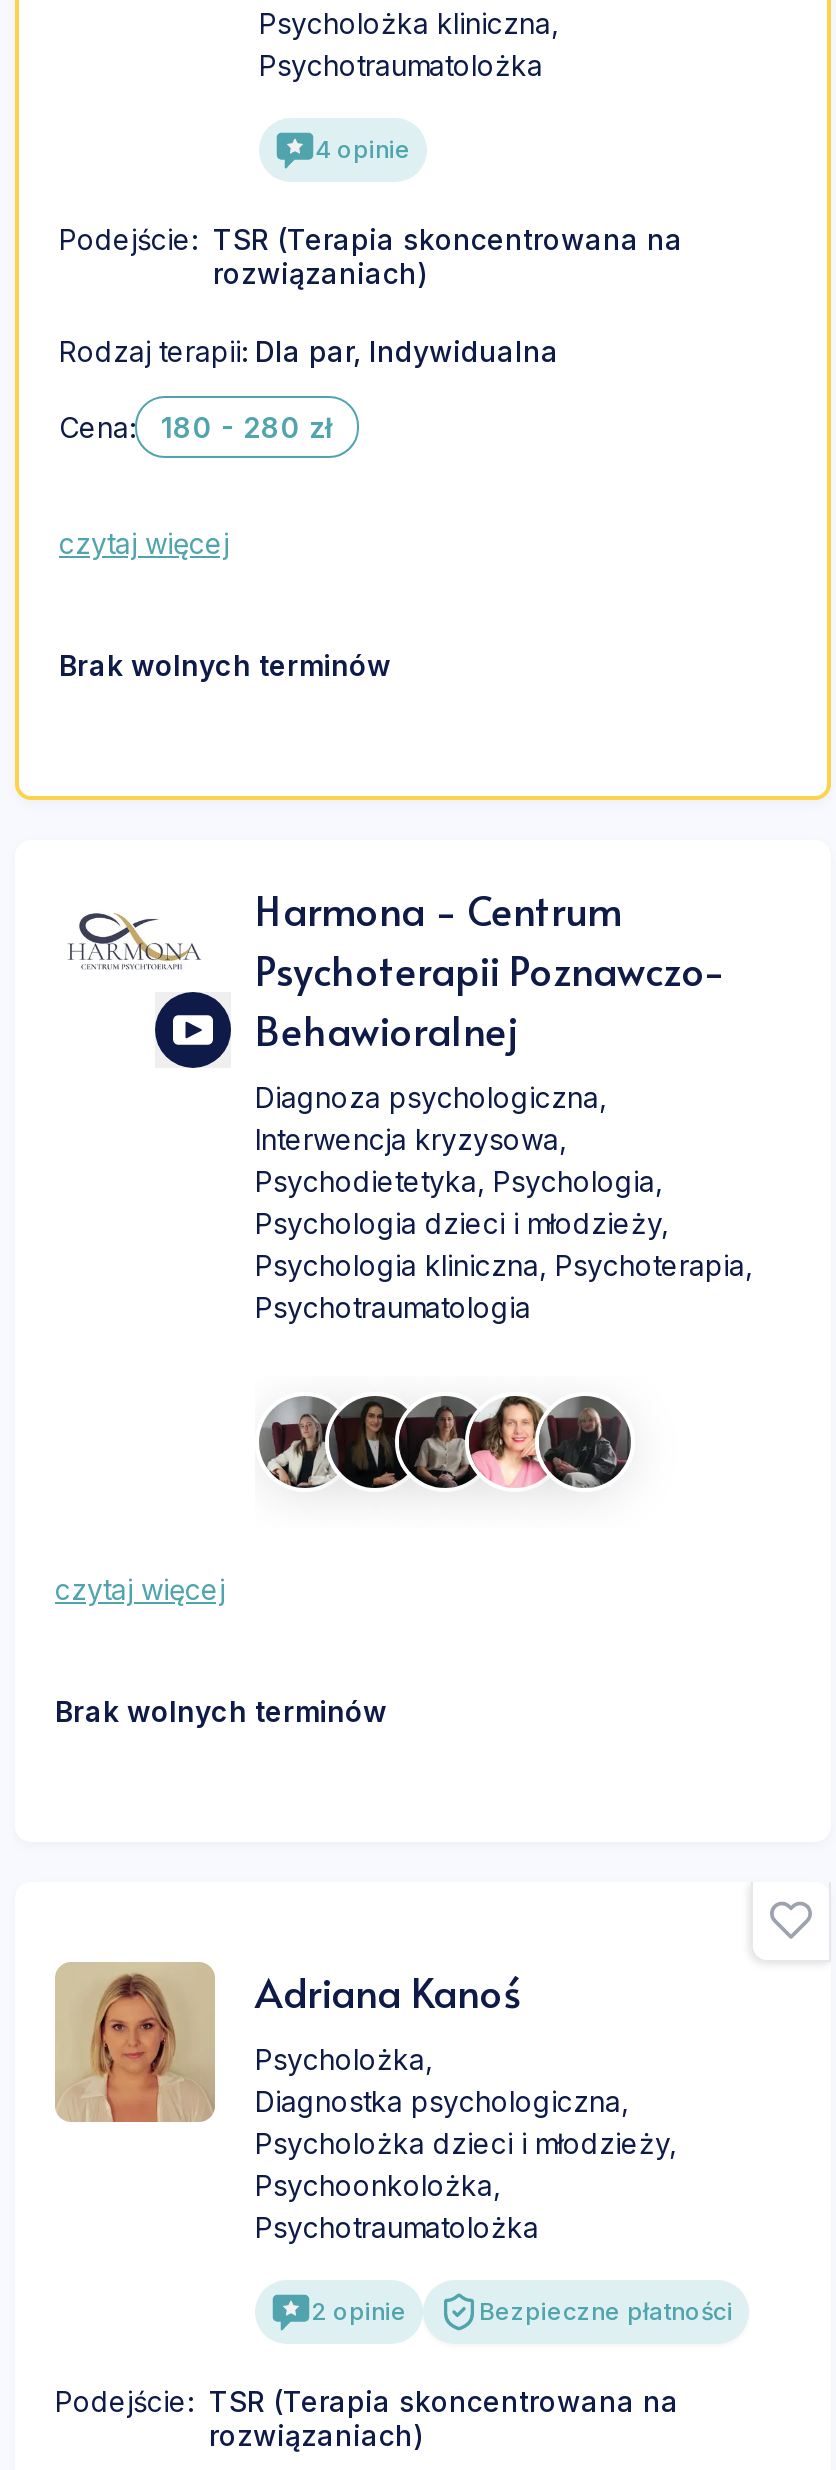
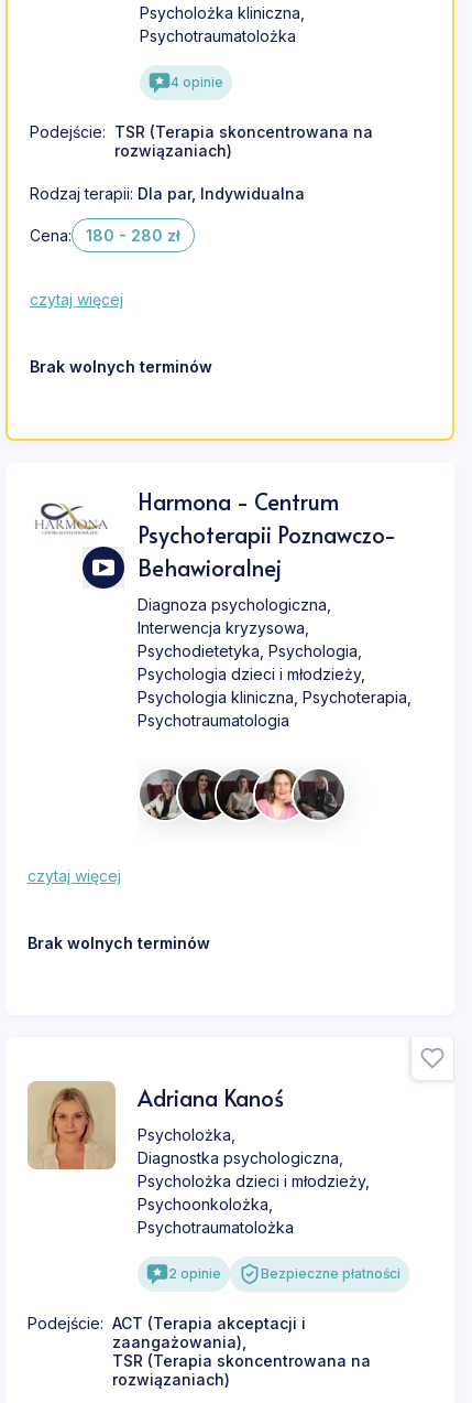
[55,2383,679,2417] Podejście: TSR (Terapia skoncentrowana na -> [28,1313,371,1370] Podejście: ACT (Terapia akceptacji i | zaangażowania), | TSR (Terapia skoncentrowana na

